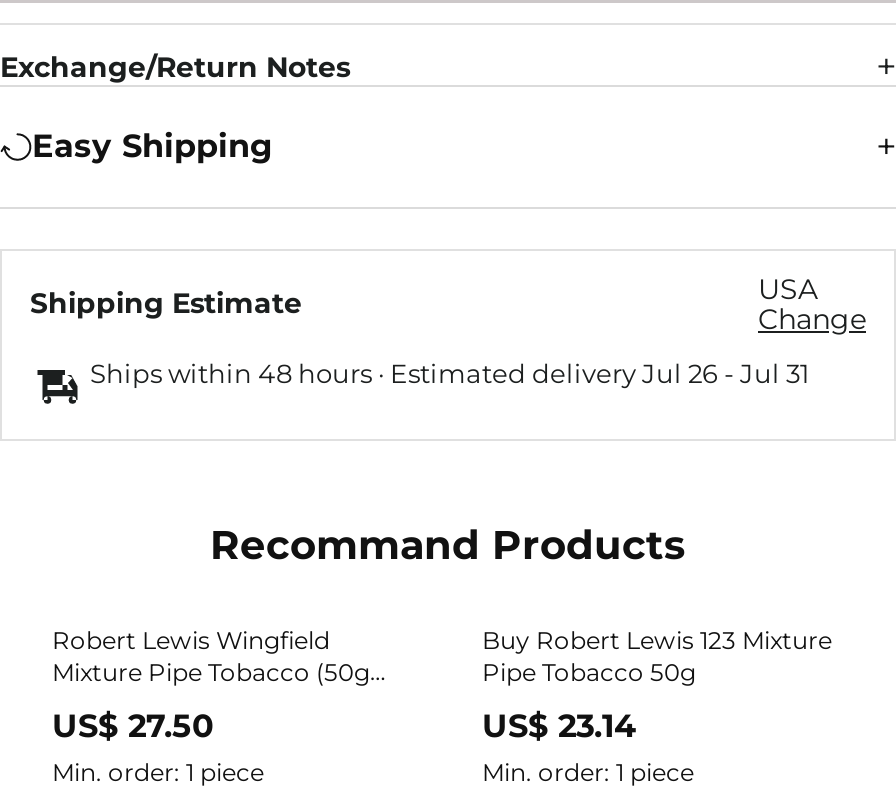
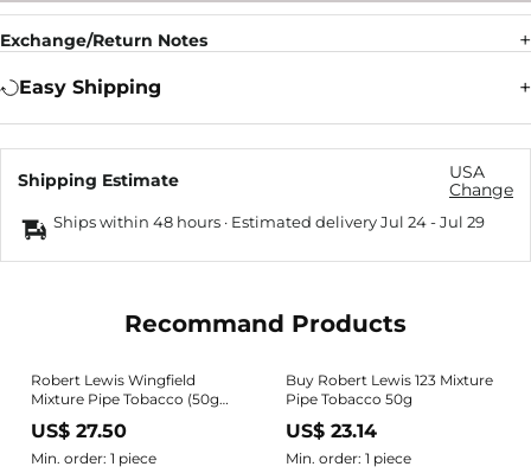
[90,356,810,388] Ships within 48 hours · Estimated delivery Jul 26 - Jul 31 -> [53,212,485,231] Ships within 48 hours · Estimated delivery Jul 24 - Jul 29

